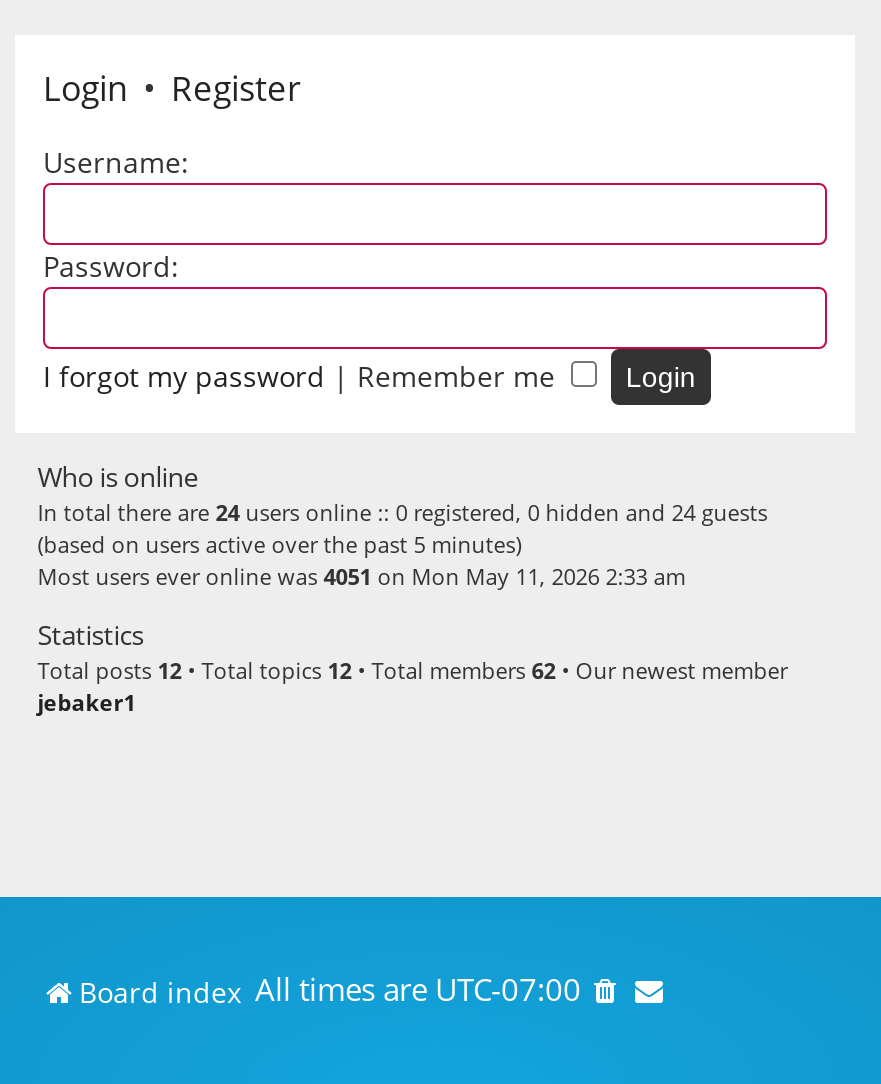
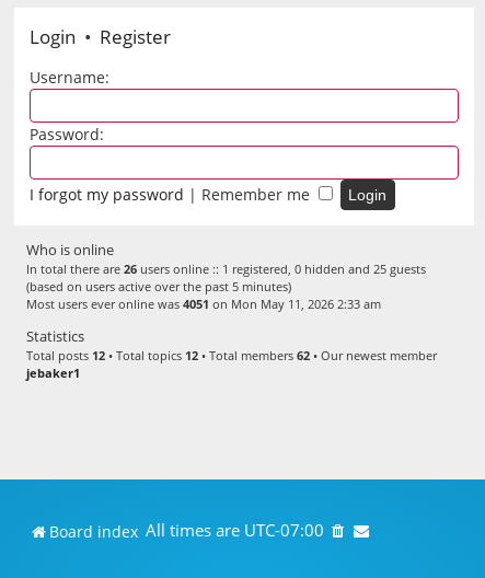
[37,496,767,526] In total there are 24 users online :: 0 registered, 0 hidden and 24 guests -> [26,260,426,276] In total there are 26 users online :: 1 registered, 0 hidden and 25 guests

